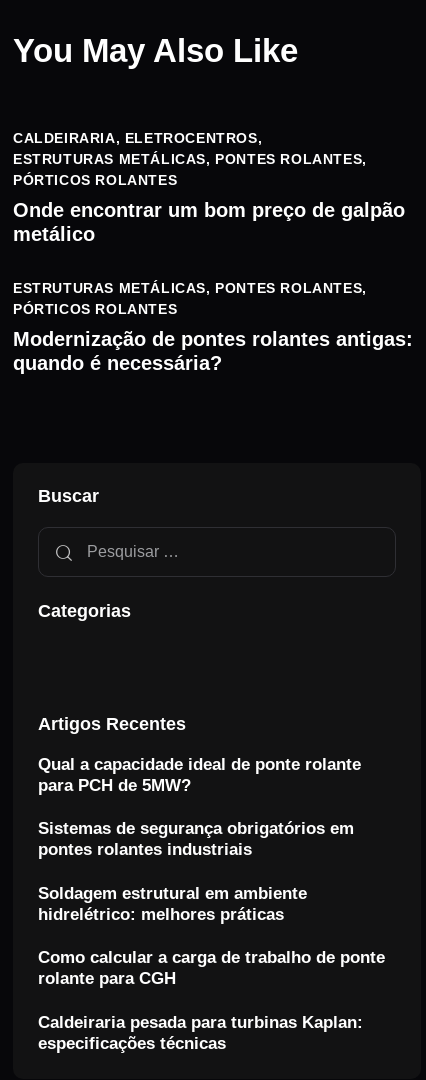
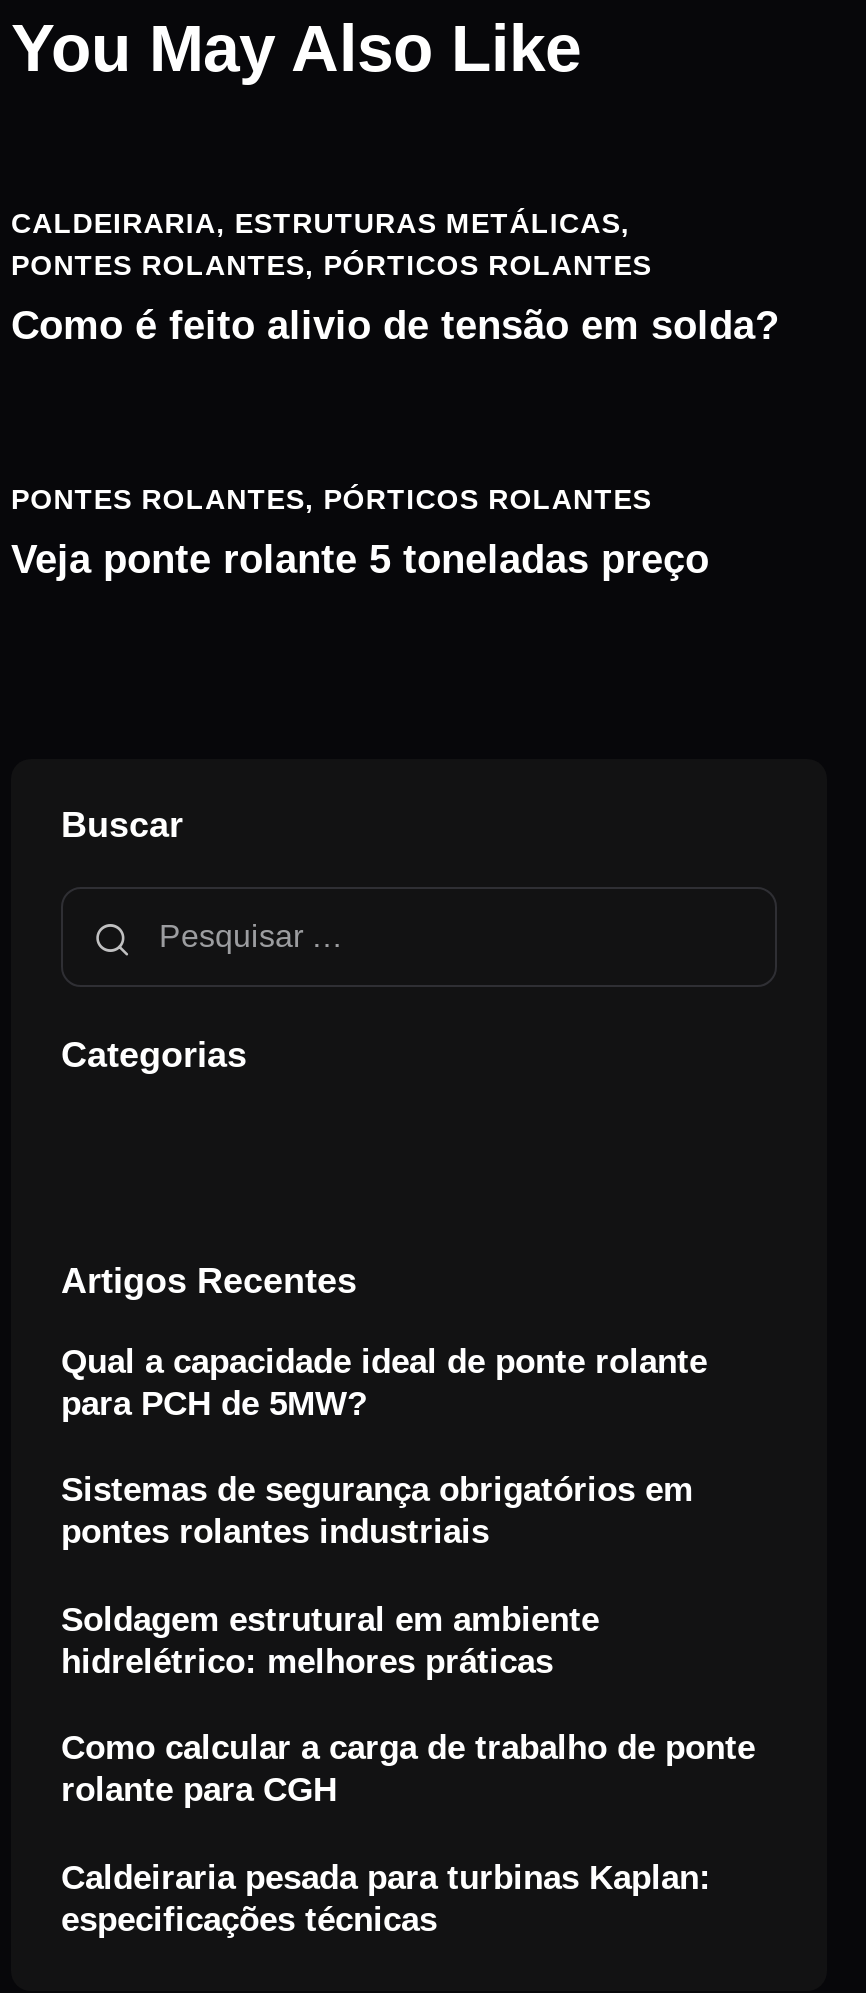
[13,130,367,188] CALDEIRARIA, ELETROCENTROS, | ESTRUTURAS METÁLICAS, PONTES ROLANTES, | PÓRTICOS ROLANTES -> [11,207,652,281] CALDEIRARIA, ESTRUTURAS METÁLICAS, | PONTES ROLANTES, PÓRTICOS ROLANTES
[13,199,405,245] Onde encontrar um bom preço de galpão | metálico -> [11,303,779,347] Como é feito alivio de tensão em solda?
[13,280,367,317] ESTRUTURAS METÁLICAS, PONTES ROLANTES, | PÓRTICOS ROLANTES -> [11,483,652,515] PONTES ROLANTES, PÓRTICOS ROLANTES
[13,328,413,374] Modernização de pontes rolantes antigas: | quando é necessária? -> [11,537,709,581] Veja ponte rolante 5 toneladas preço

